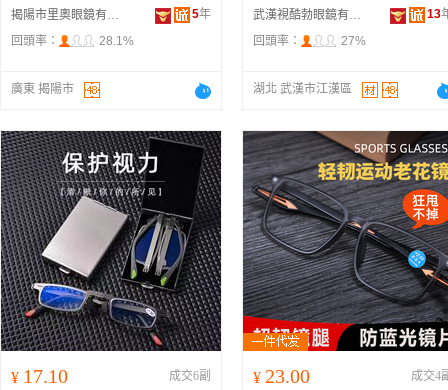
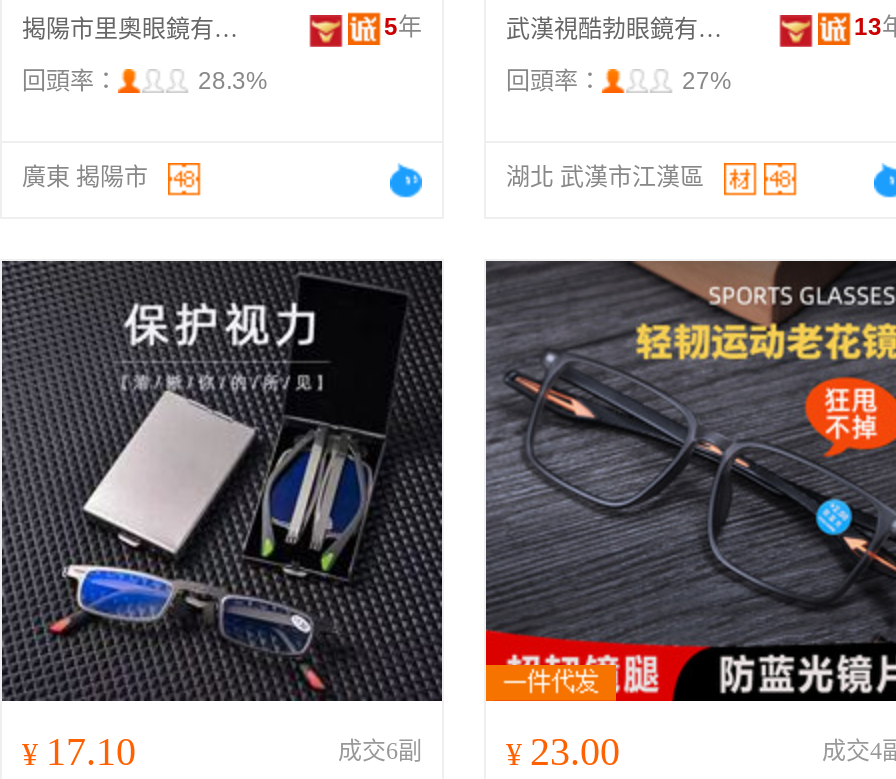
[99,34,134,48] 28.1% -> [198,67,268,95] 28.3%

